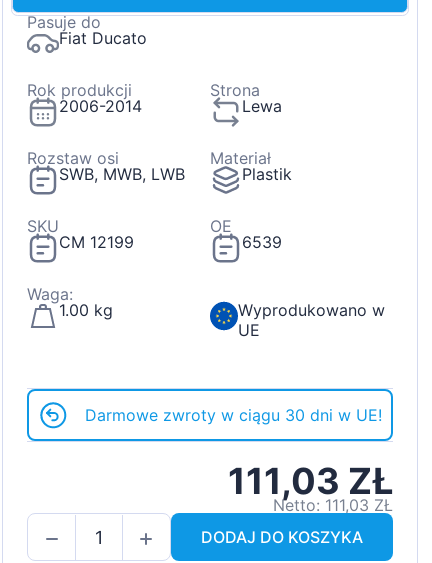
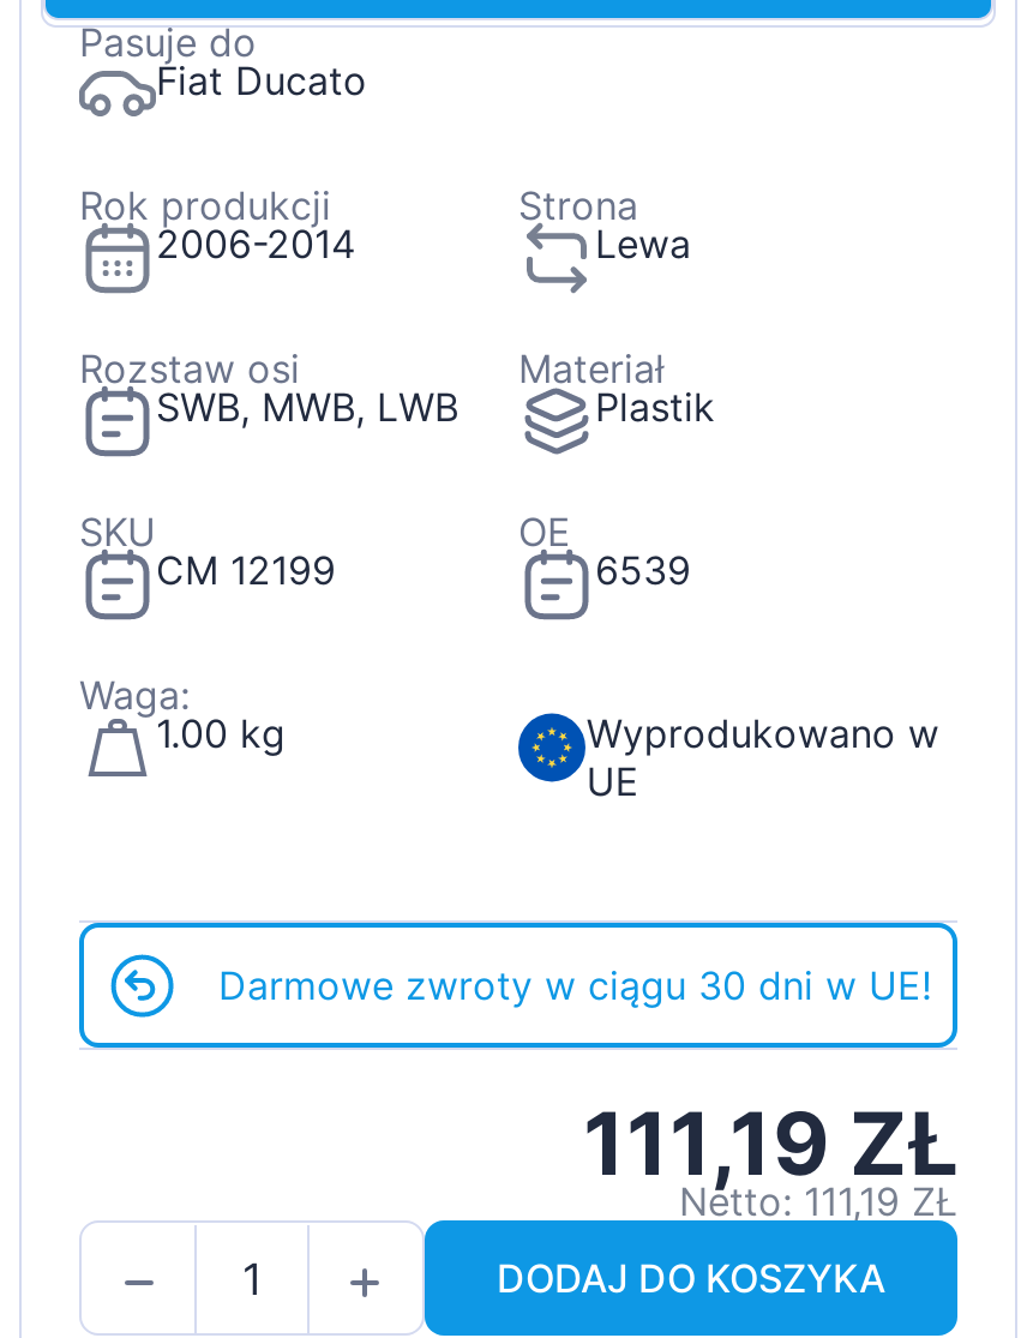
[228,459,393,503] 111,03 ZŁ -> [583,1092,957,1197] 111,19 ZŁ
[273,495,393,515] Netto: 111,03 ZŁ -> [679,1178,957,1226] Netto: 111,19 ZŁ

